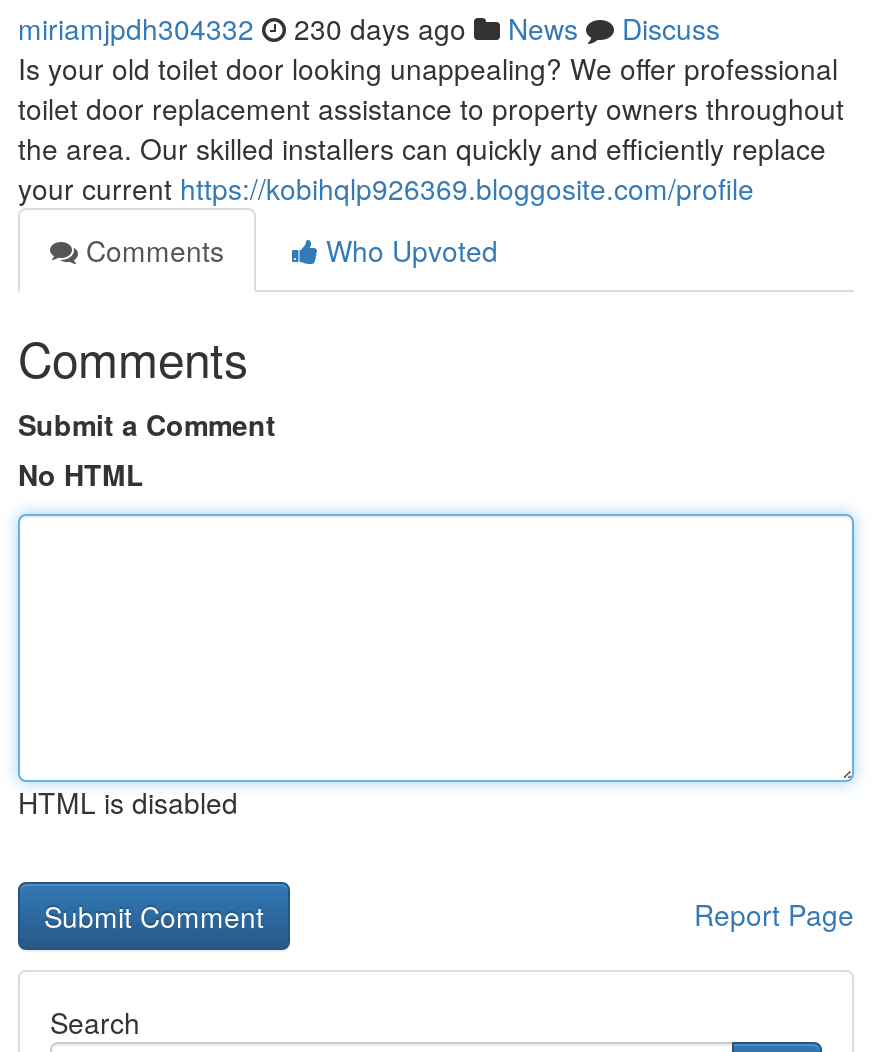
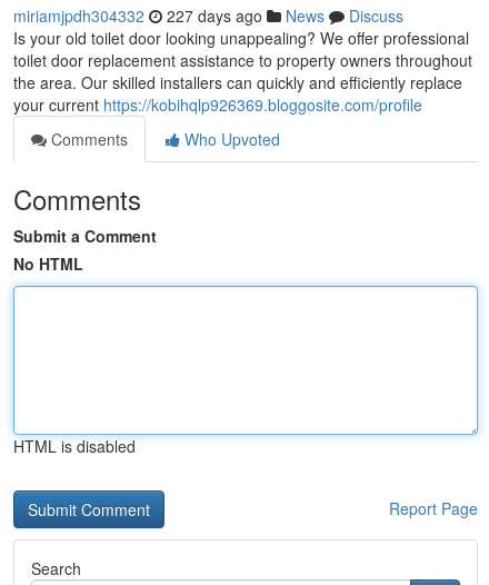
[18,8,720,48] miriamjpdh304332 230 days ago News Discuss -> [13,4,403,27] miriamjpdh304332 227 days ago News Discuss

